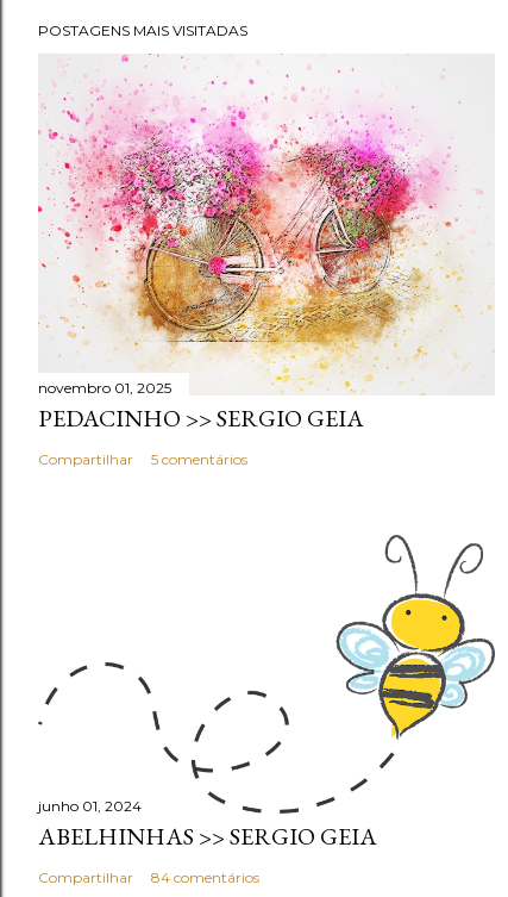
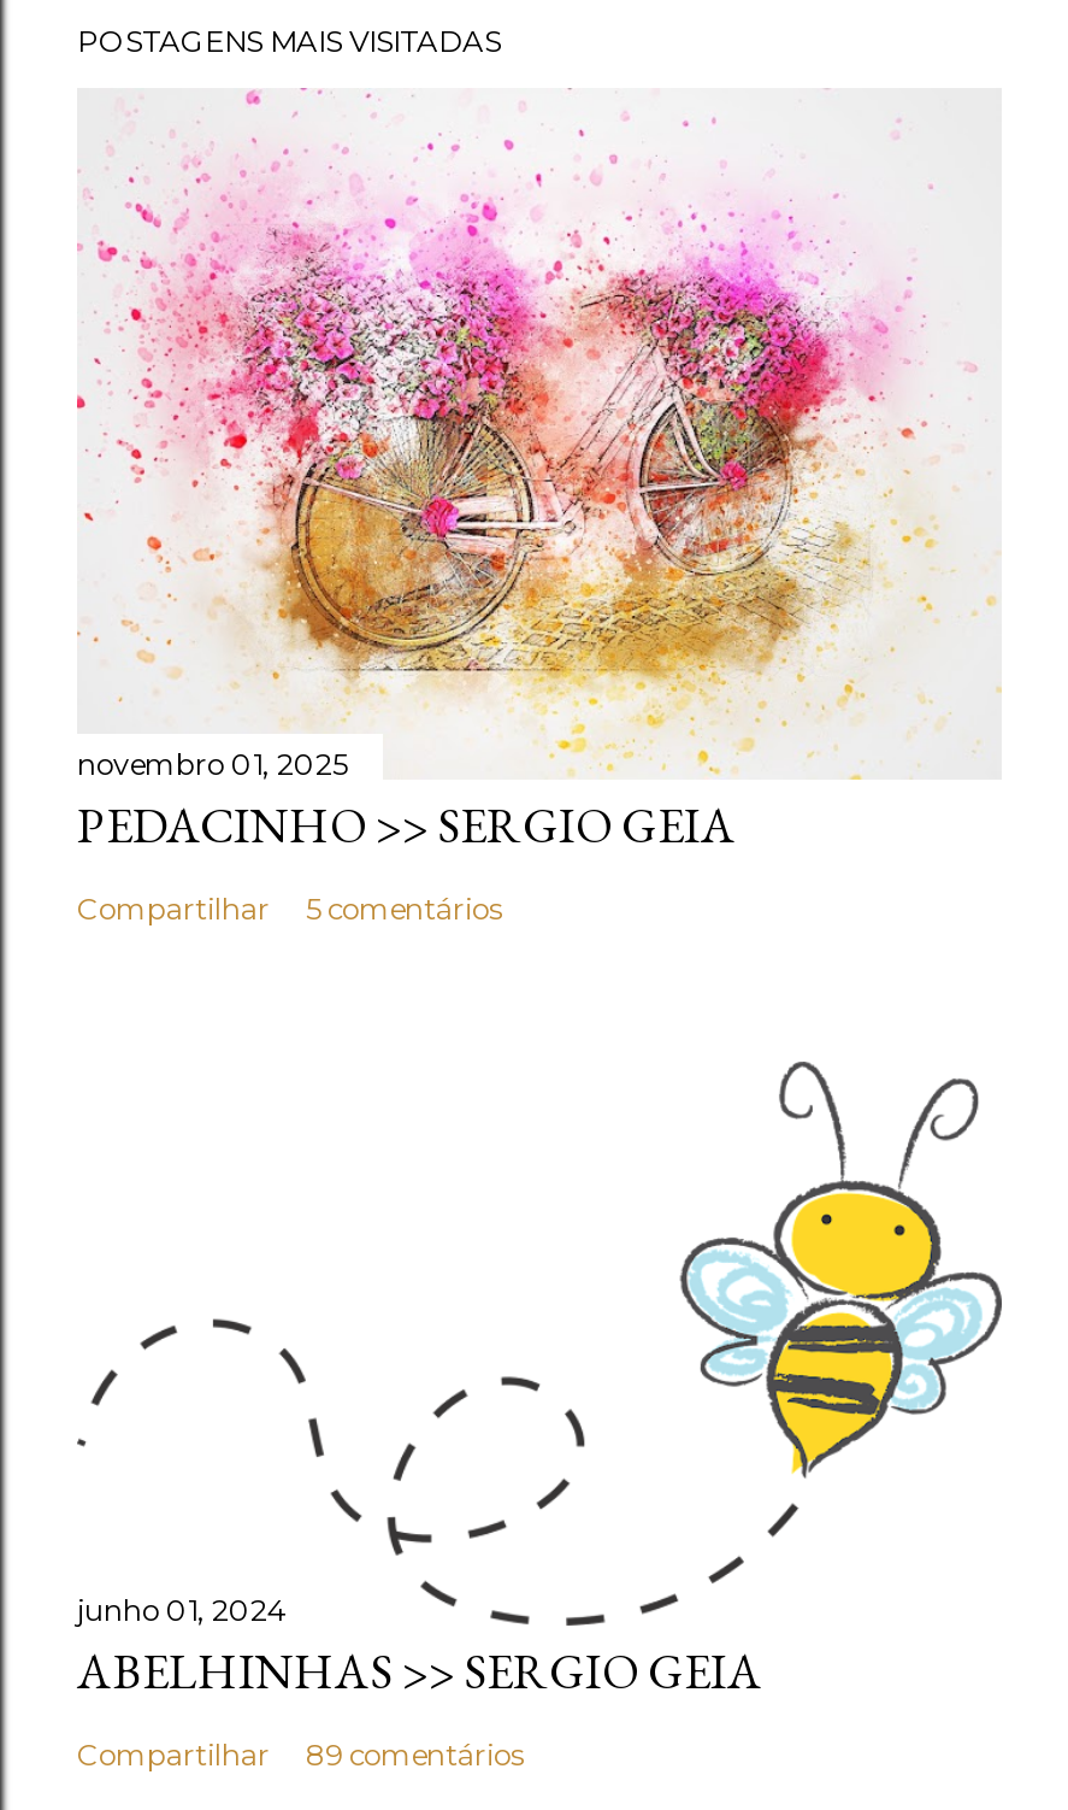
[38,868,259,886] Compartilhar 84 comentários -> [77,1736,523,1772] Compartilhar 89 comentários

